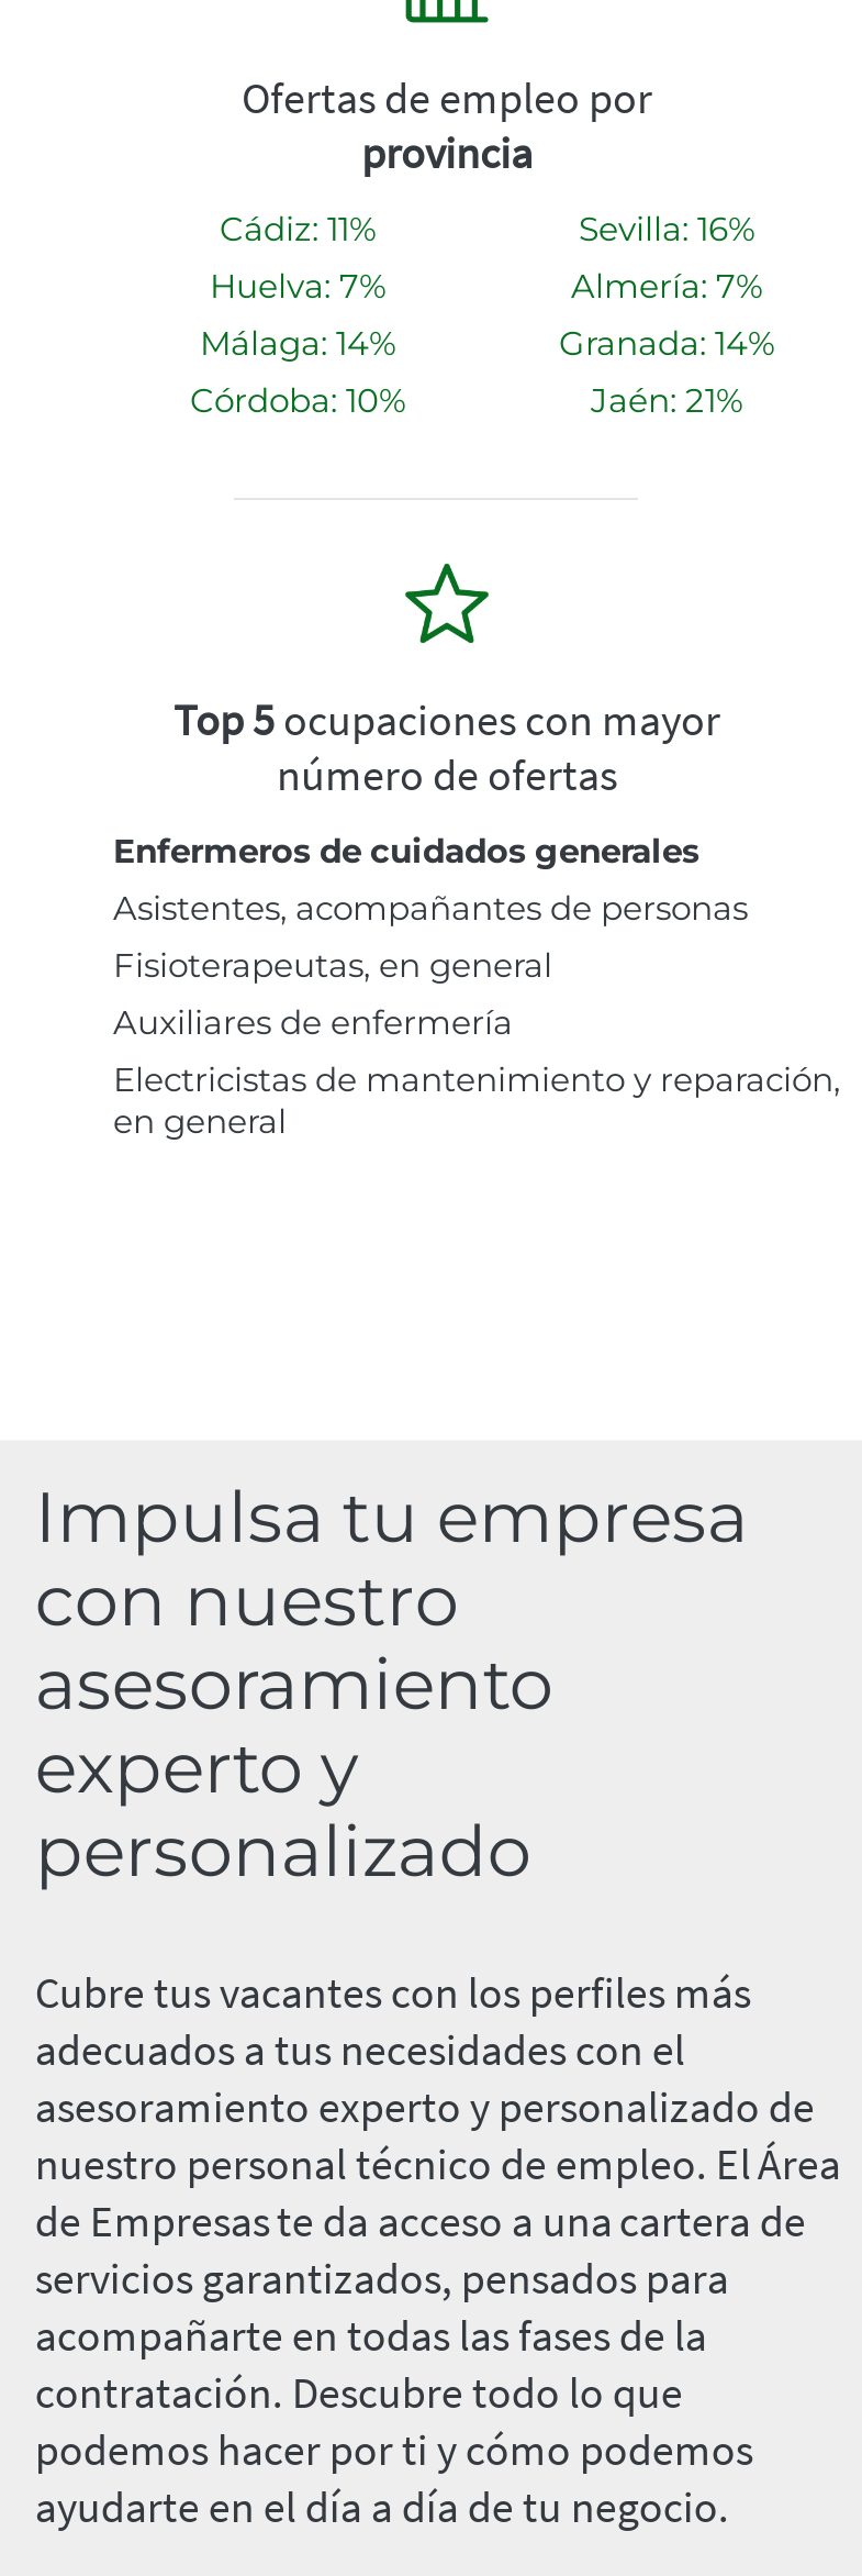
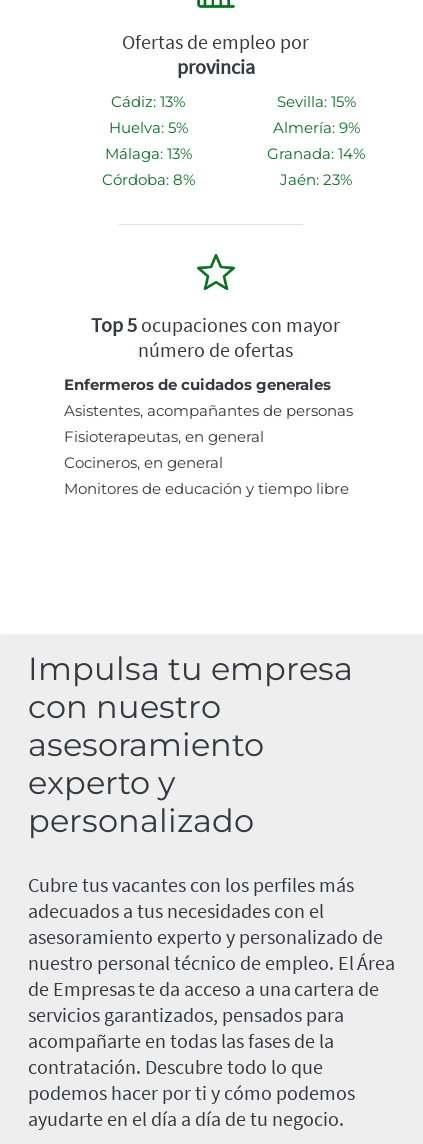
[220,207,376,249] Cádiz: 11% -> [111,92,185,111] Cádiz: 13%
[579,207,754,249] Sevilla: 16% -> [276,92,355,111] Sevilla: 15%
[210,264,385,306] Huelva: 7% -> [108,118,187,137] Huelva: 5%
[571,264,762,306] Almería: 7% -> [272,118,359,137] Almería: 9%
[200,321,395,363] Málaga: 14% -> [104,144,191,163] Málaga: 13%
[190,378,405,420] Córdoba: 10% -> [101,170,194,189] Córdoba: 8%
[591,378,742,420] Jaén: 21% -> [280,170,352,189] Jaén: 23%
[113,1001,840,1141] Auxiliares de enfermería | Electricistas de mantenimiento y reparación, | en general -> [64,453,349,498] Cocineros, en general | Monitores de educación y tiempo libre

